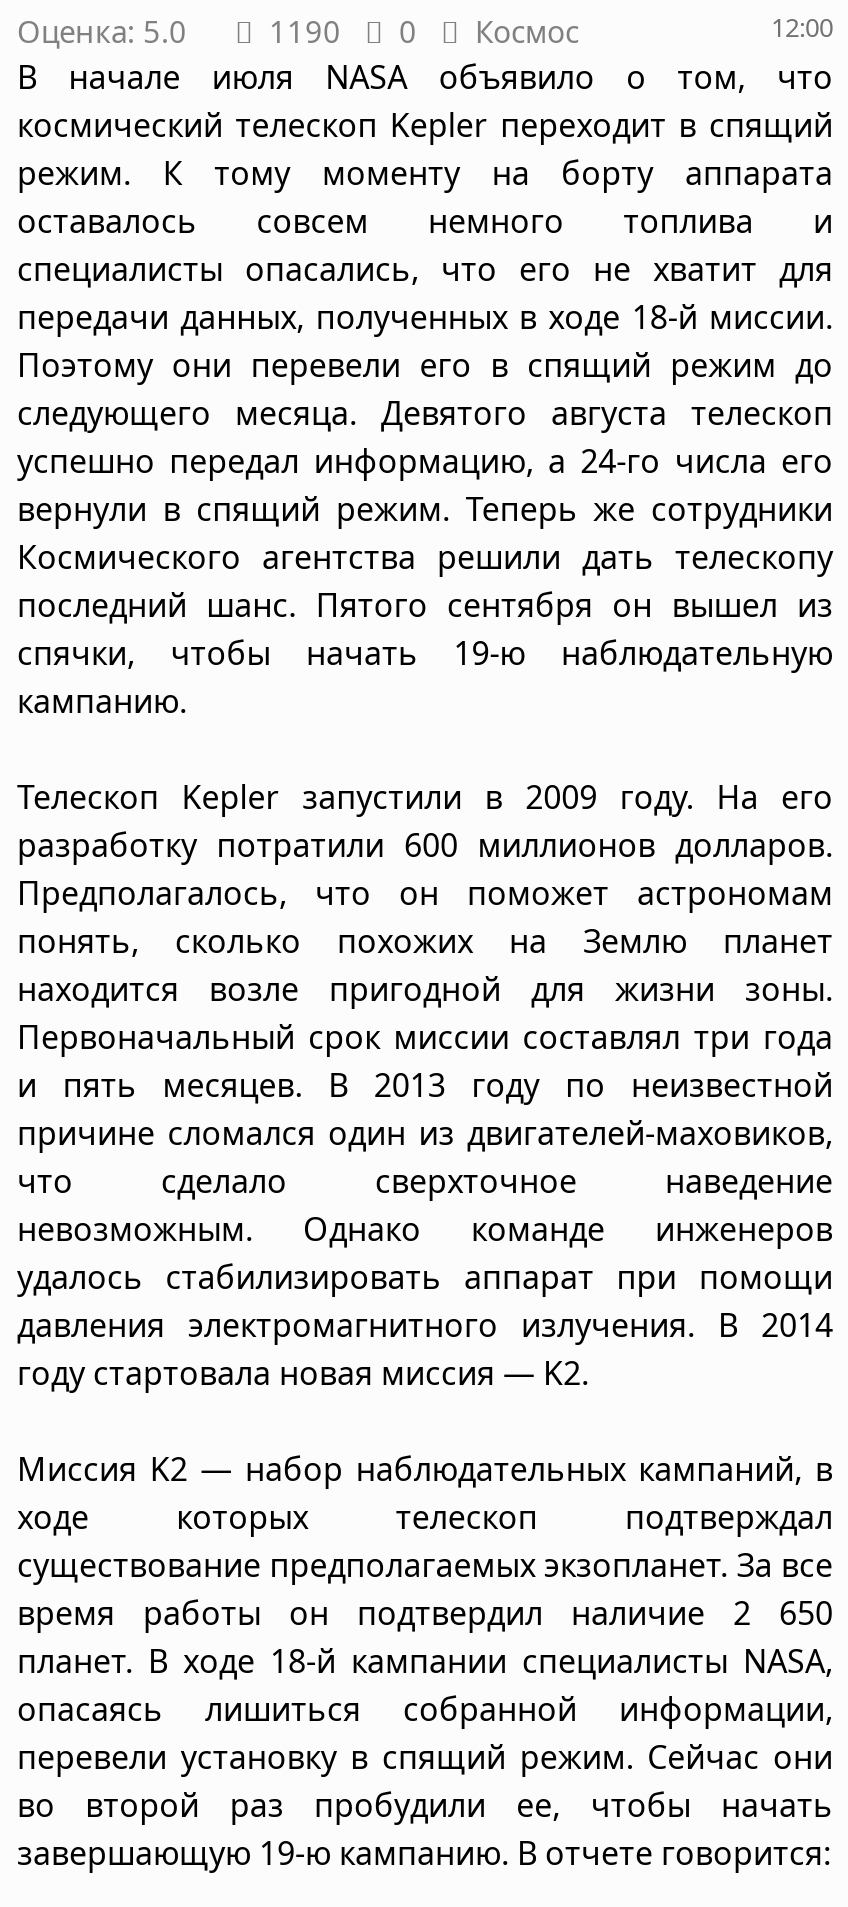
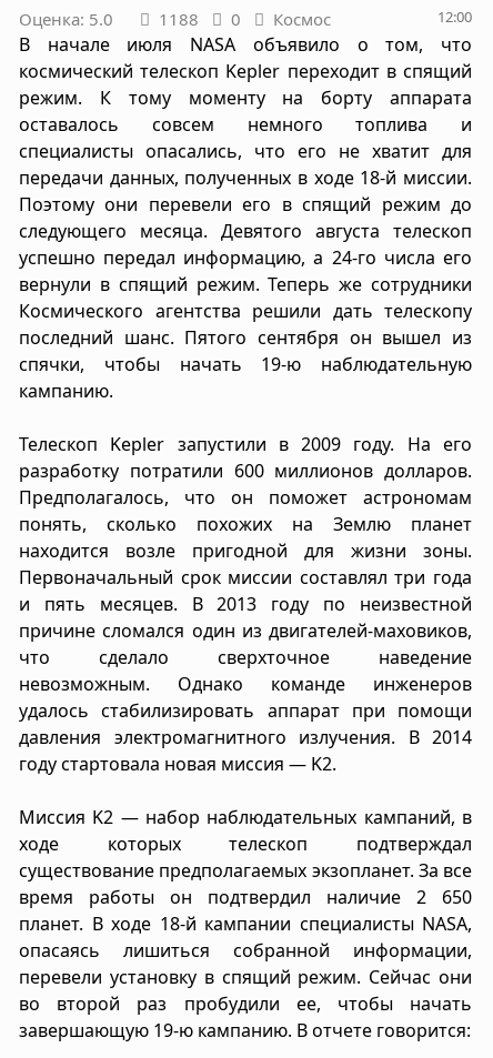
[17,11,579,51] Оценка: 5.0 1190 0 Космос -> [19,8,331,30] Оценка: 5.0 1188 0 Космос

